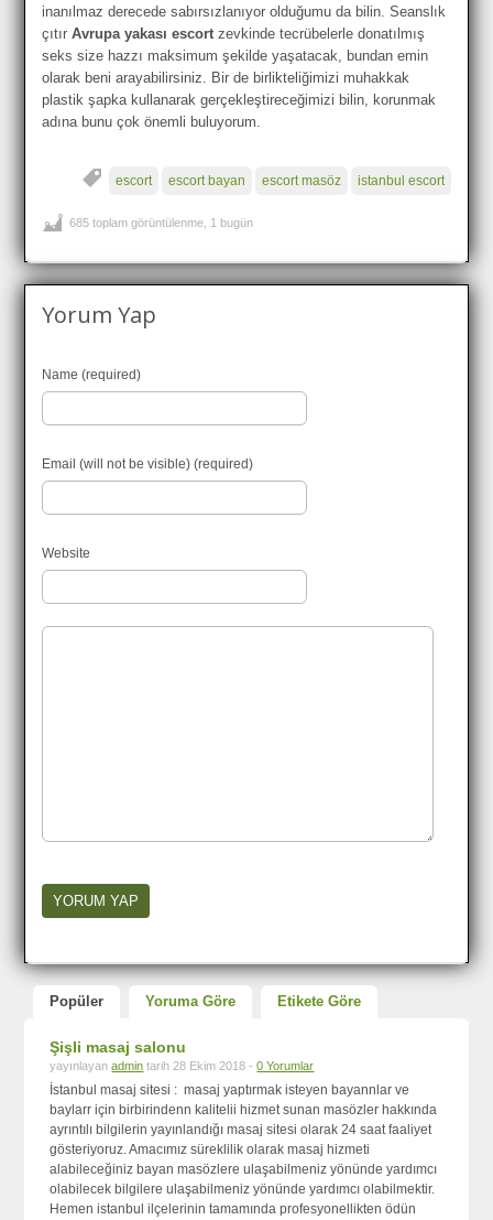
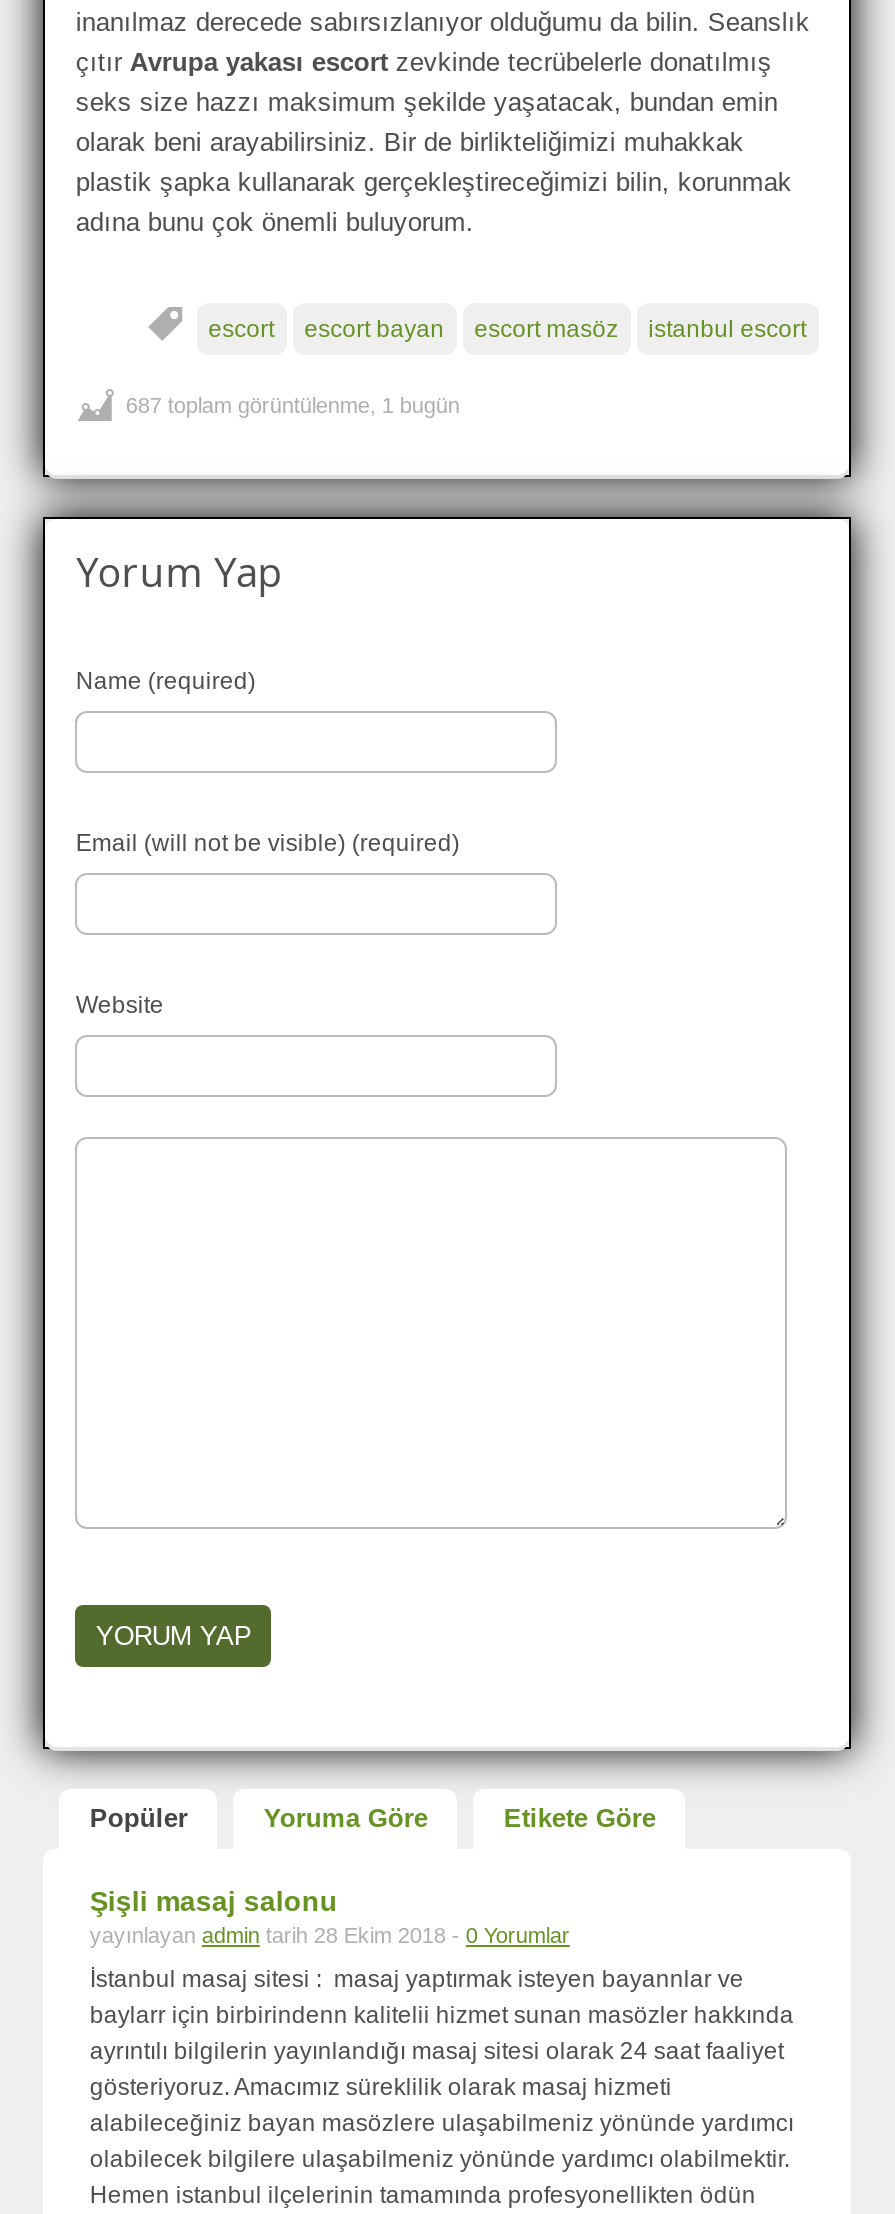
[70,216,254,229] 685 toplam görüntülenme, 1 bugün -> [126,392,460,416] 687 toplam görüntülenme, 1 bugün

